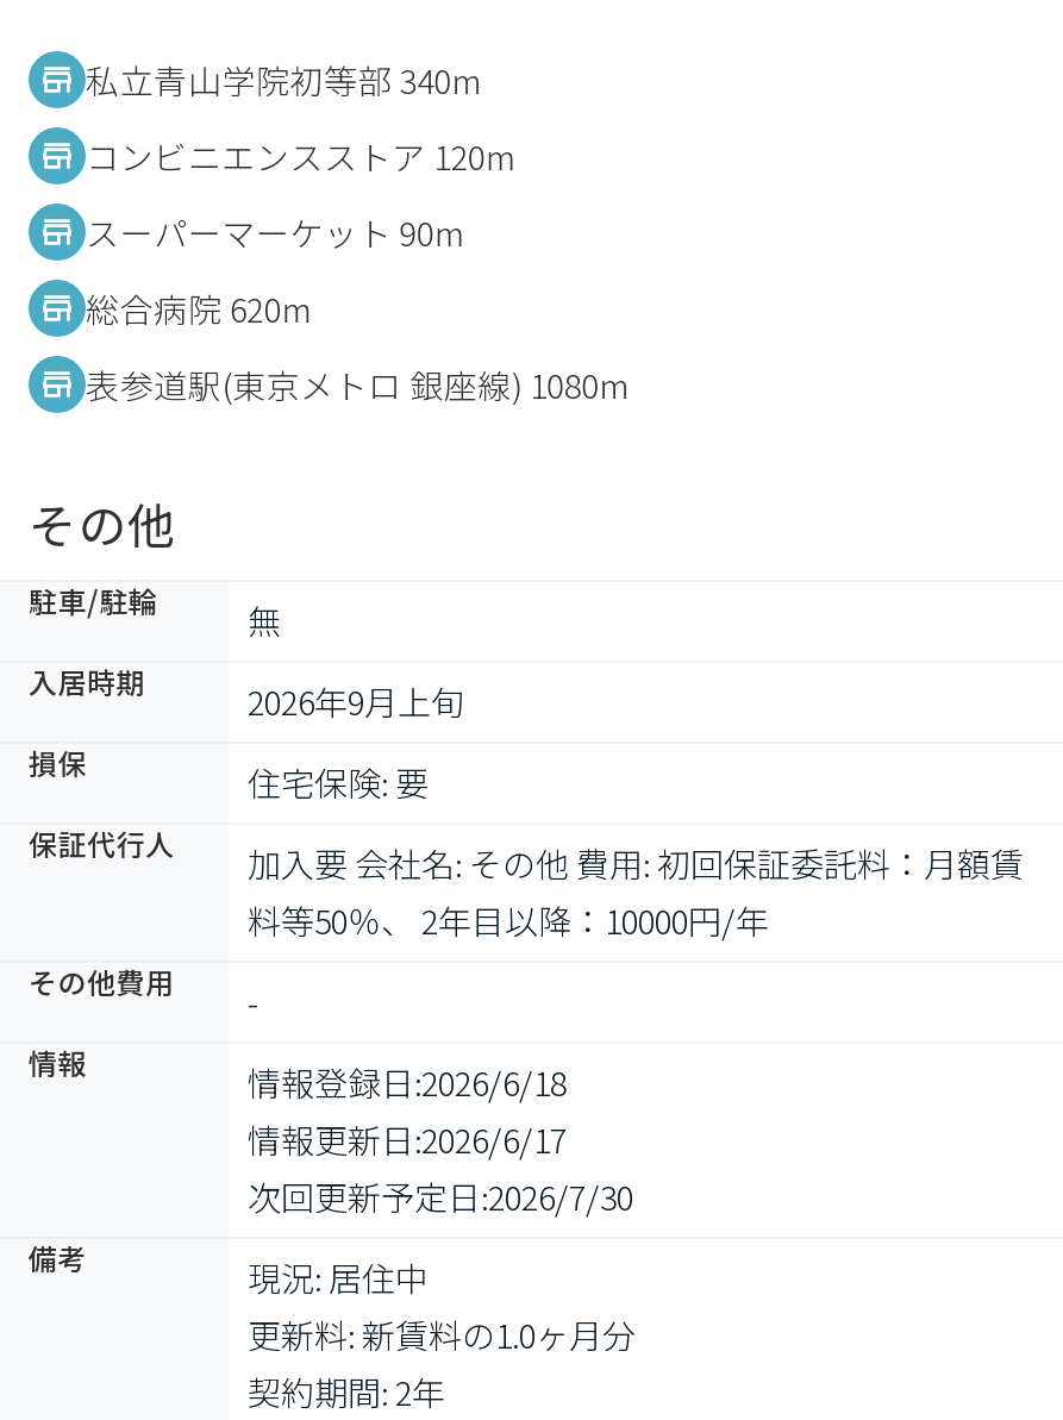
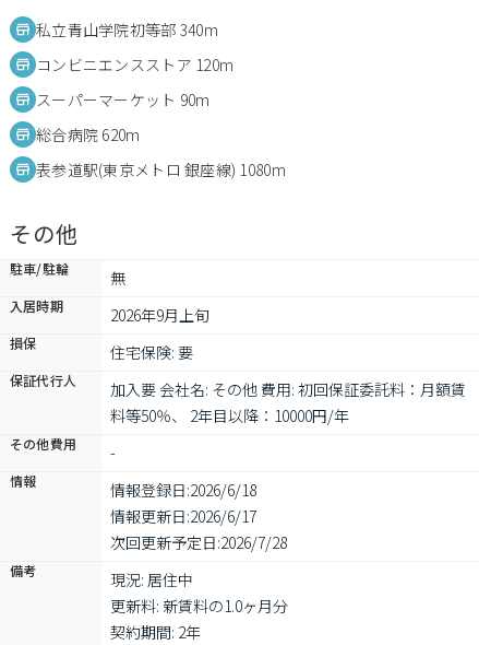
[248,1172,633,1220] 次回更新予定日: 2026/7/30 -> [110,531,287,553] 次回更新予定日: 2026/7/28

